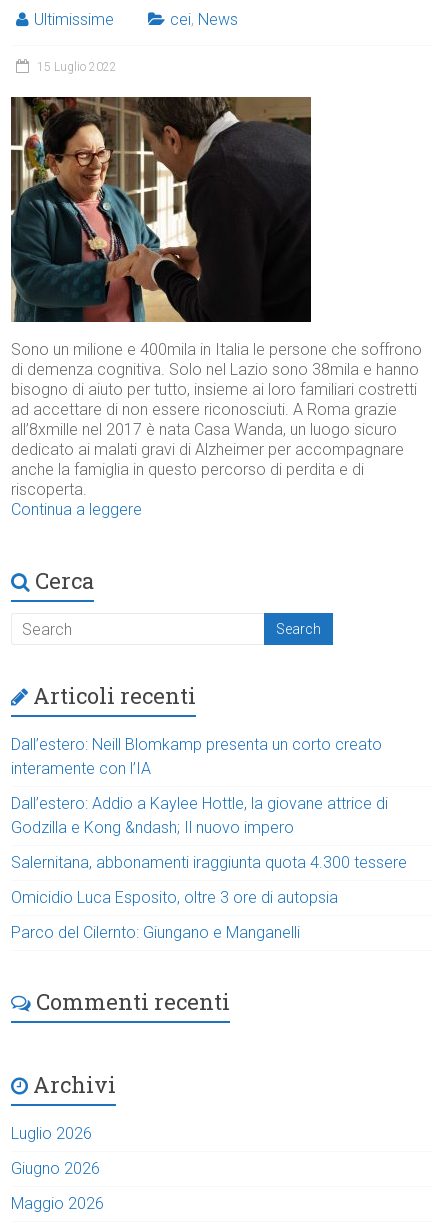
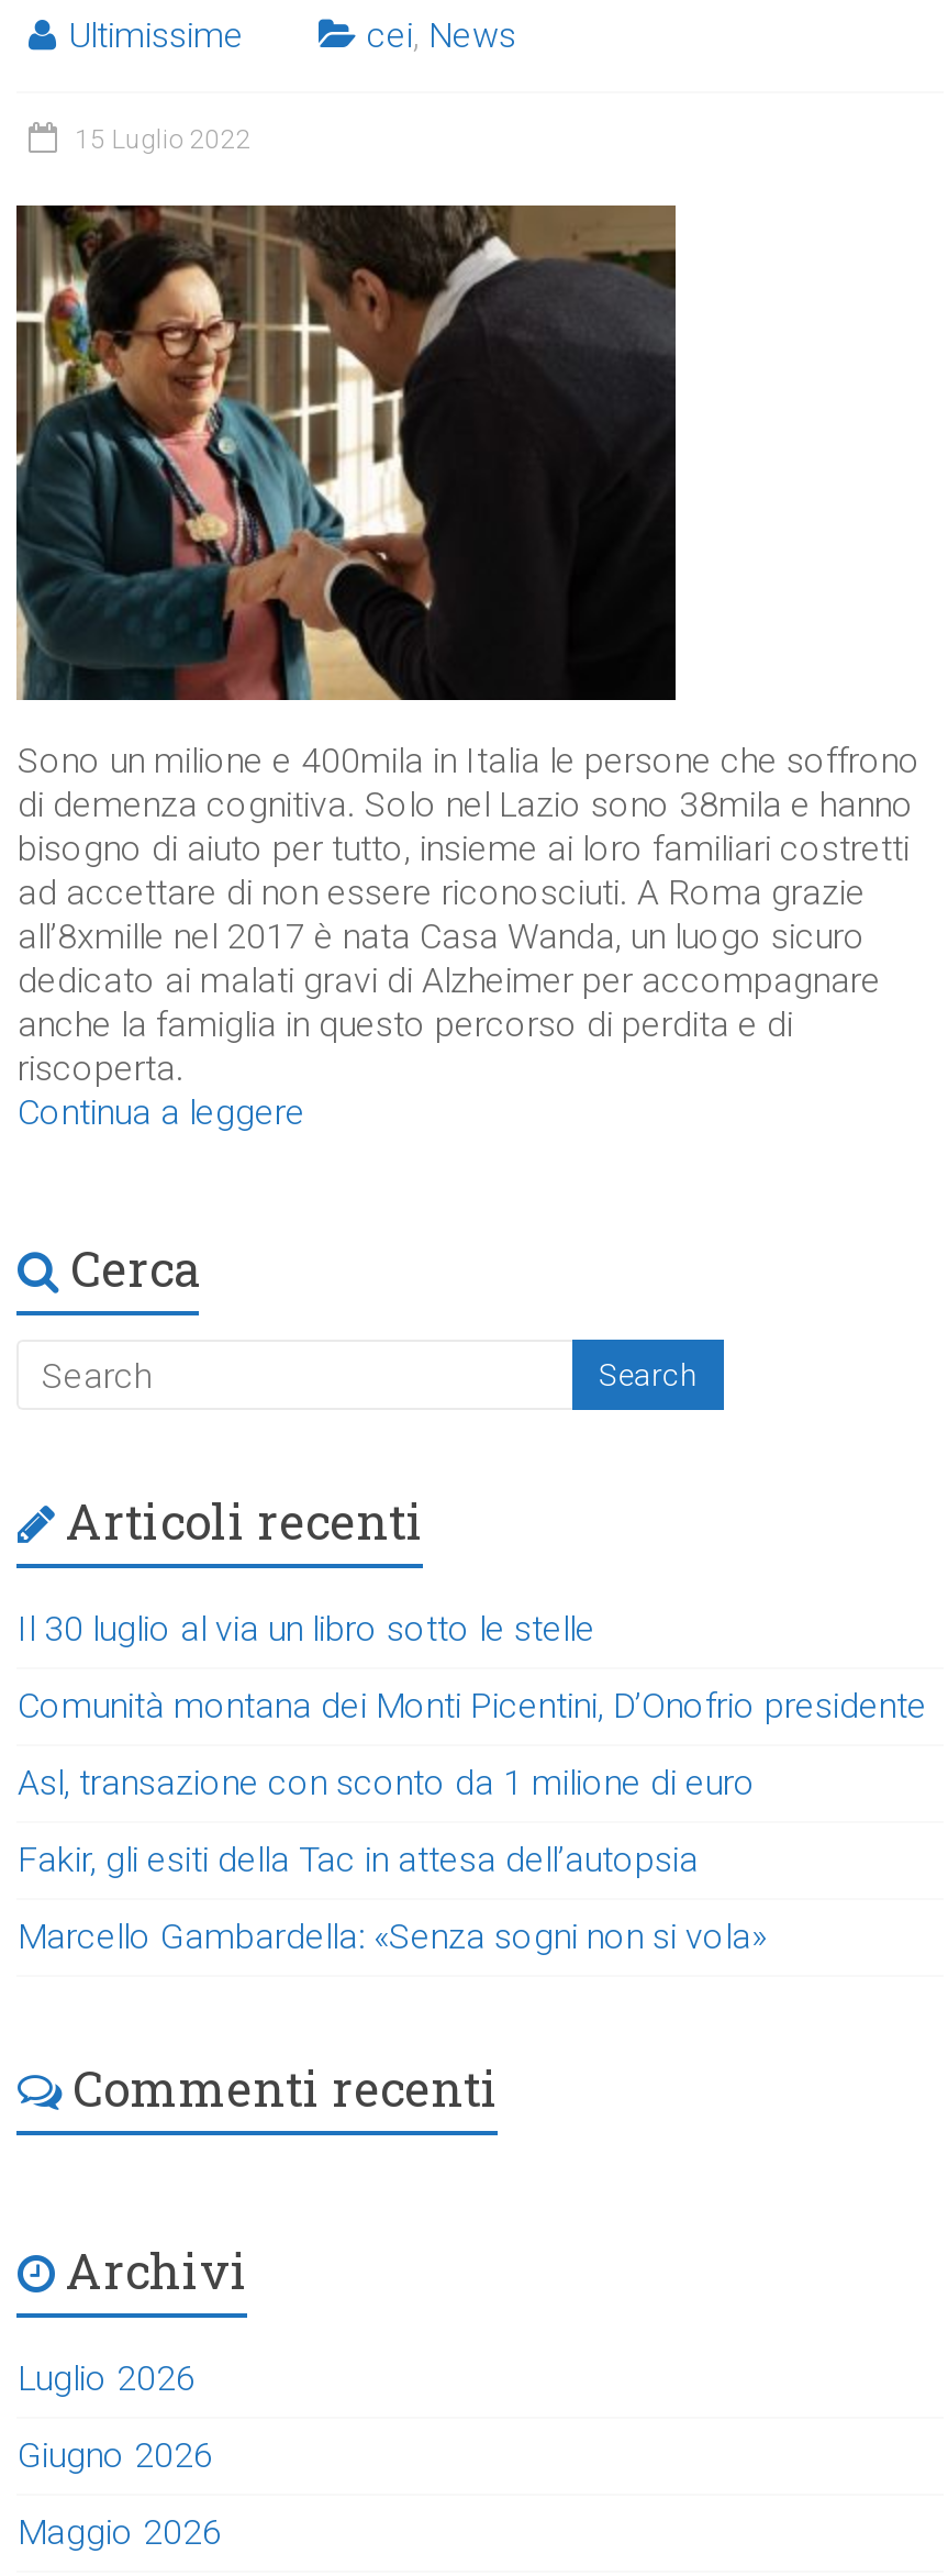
[11,735,382,778] Dall’estero: Neill Blomkamp presenta un corto creato | interamente con l’IA -> [17,1608,595,1650] Il 30 luglio al via un libro sotto le stelle
[11,794,388,837] Dall’estero: Addio a Kaylee Hottle, la giovane attrice di | Godzilla e Kong &ndash; Il nuovo impero -> [17,1685,927,1727] Comunità montana dei Monti Picentini, D’Onofrio presidente
[11,853,407,872] Salernitana, abbonamenti iraggiunta quota 4.300 tessere -> [17,1762,756,1804] Asl, transazione con sconto da 1 milione di euro
[11,888,338,907] Omicidio Luca Esposito, oltre 3 ore di autopsia -> [17,1839,698,1881] Fakir, gli esiti della Tac in attesa dell’autopsia
[11,923,300,942] Parco del Cilernto: Giungano e Manganelli -> [17,1916,767,1957] Marcello Gambardella: «Senza sogni non si vola»

